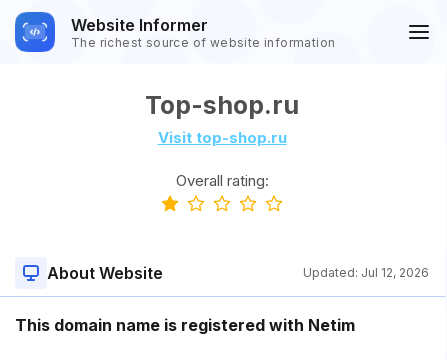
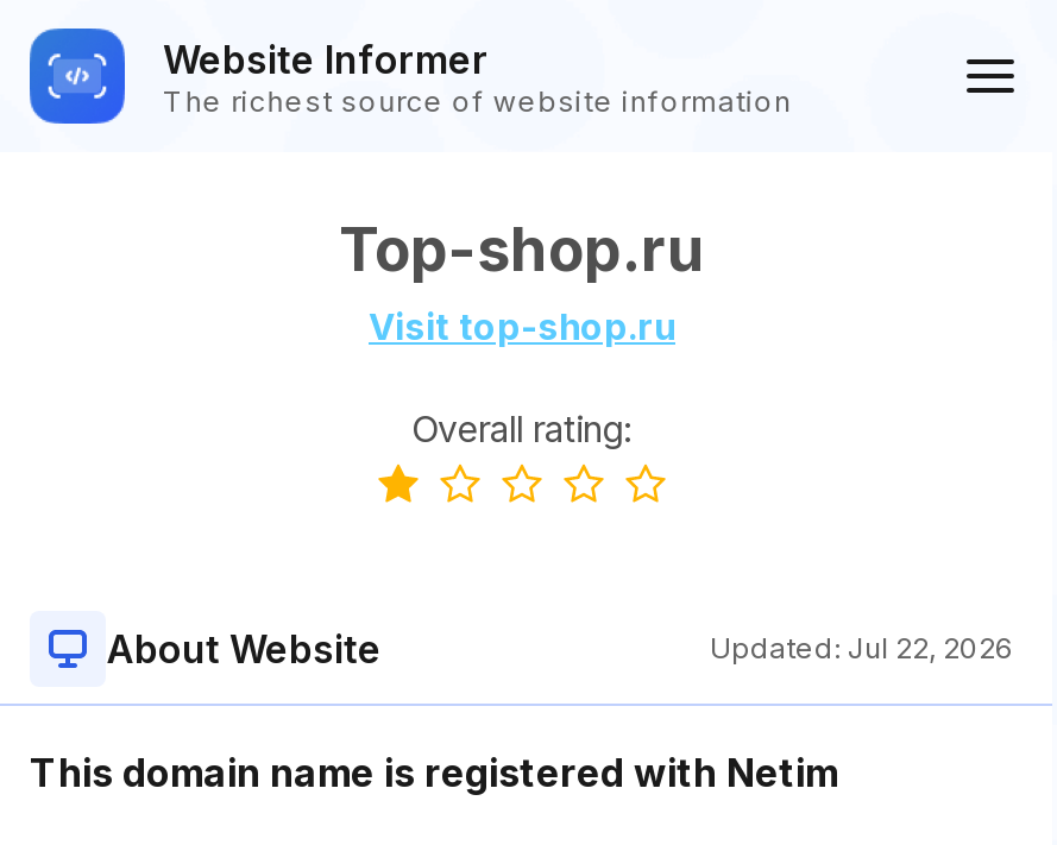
[303,265,429,280] Updated: Jul 12, 2026 -> [710,630,1014,666] Updated: Jul 22, 2026

